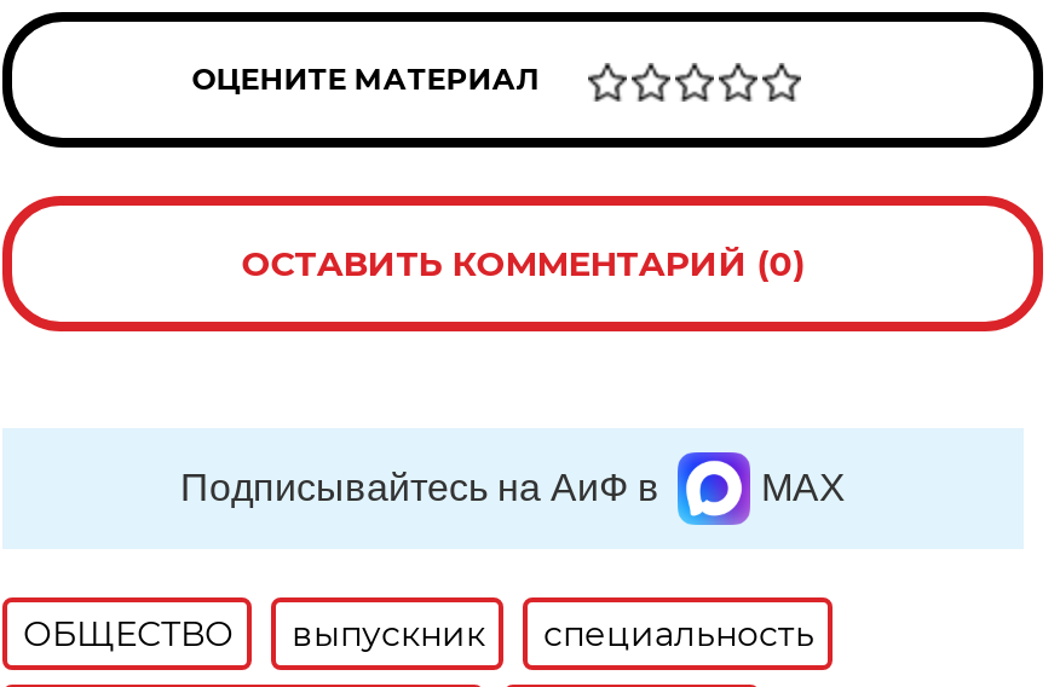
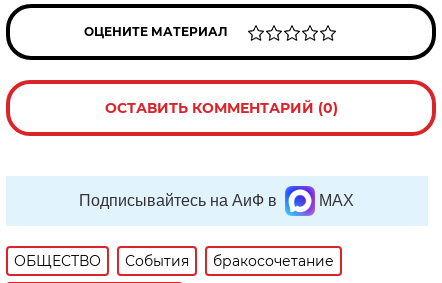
[291,612,814,655] выпускник | специальность -> [125,252,334,270] События | бракосочетание

